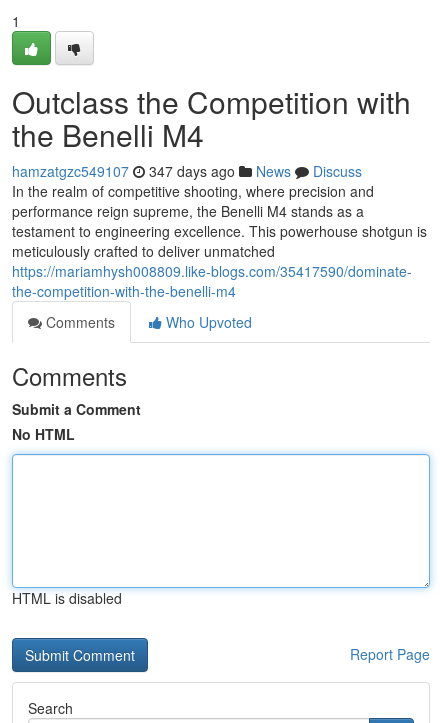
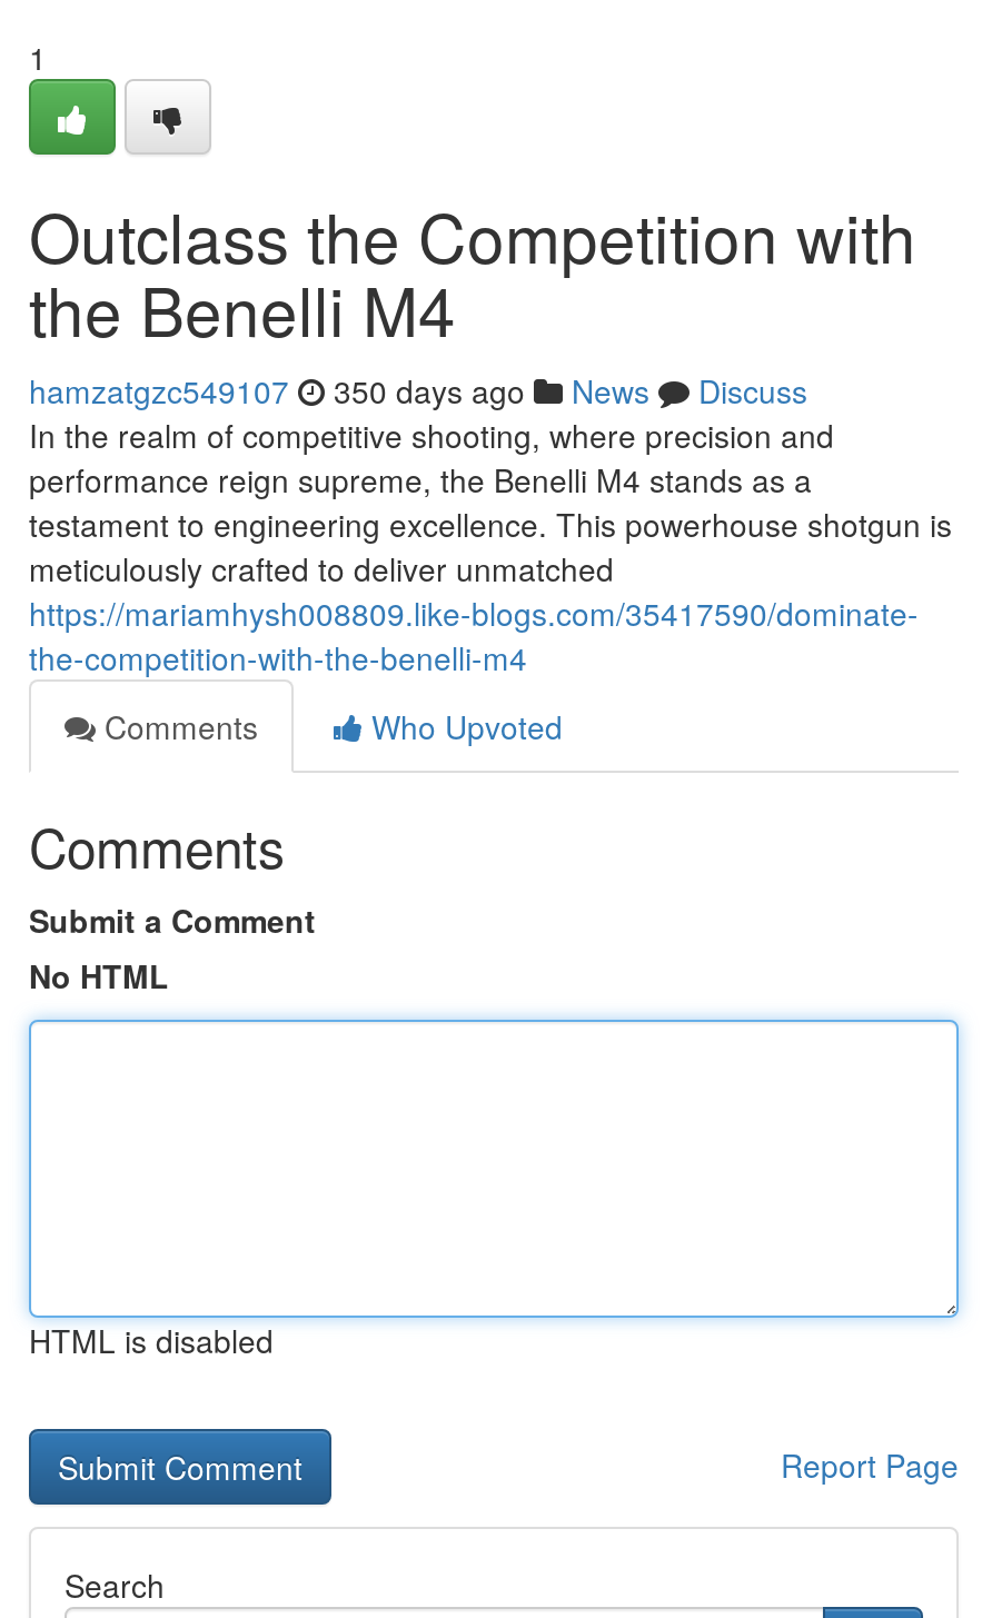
[12,161,362,181] hamzatgzc549107 347 days ago News Discuss -> [29,368,807,413] hamzatgzc549107 350 days ago News Discuss

